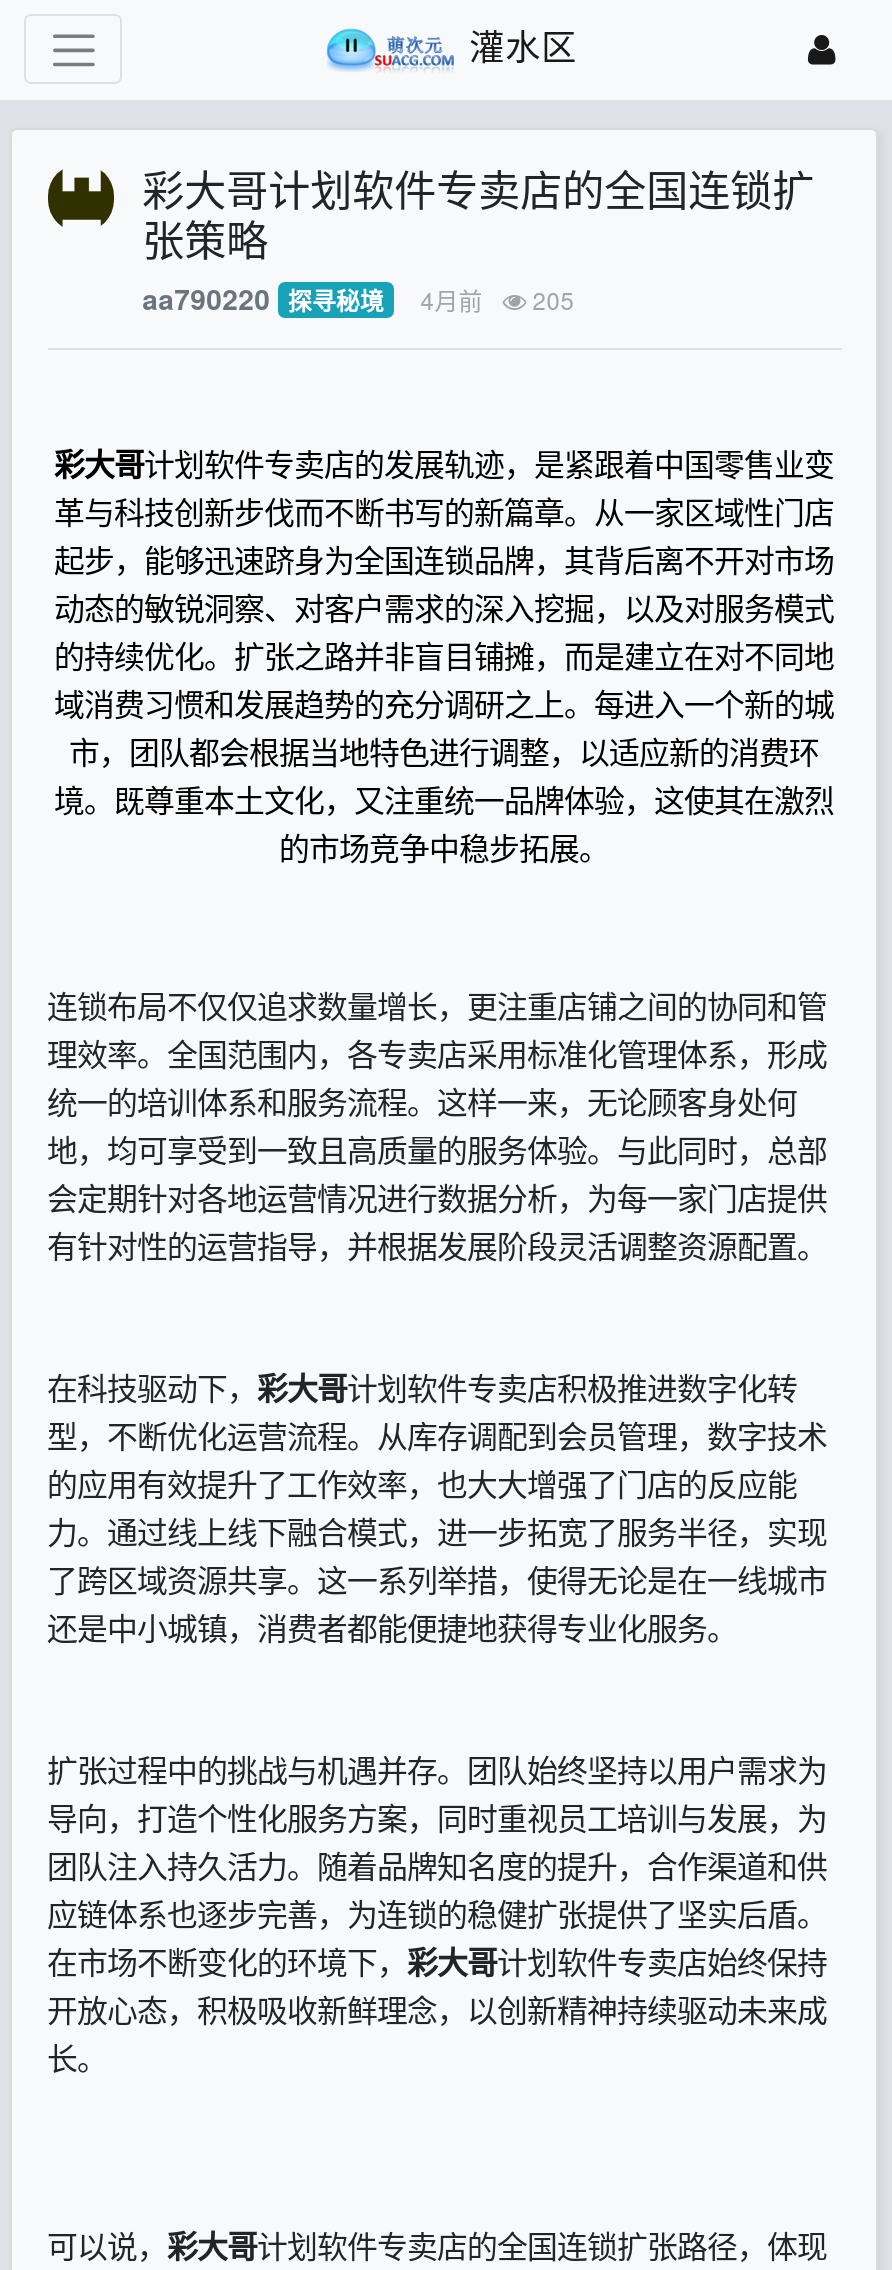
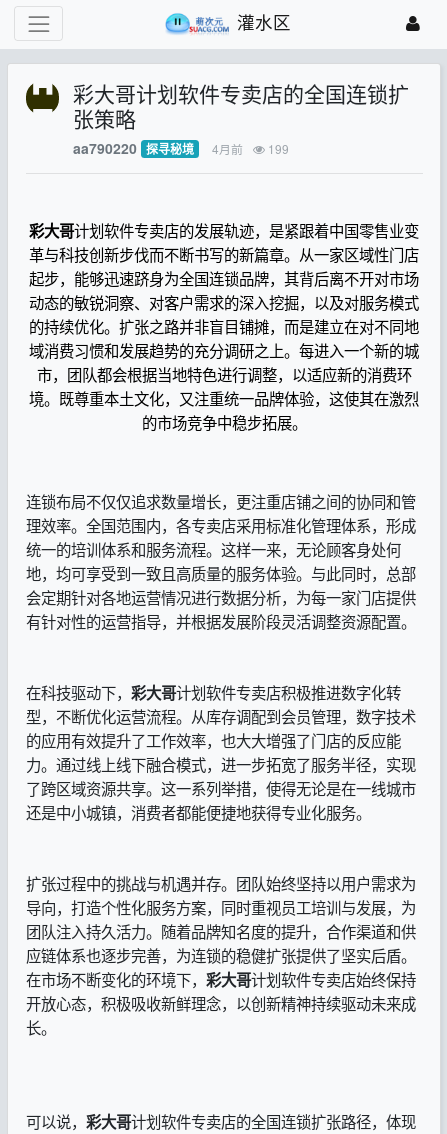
[526,283,574,317] 205 -> [265,140,289,157] 199

